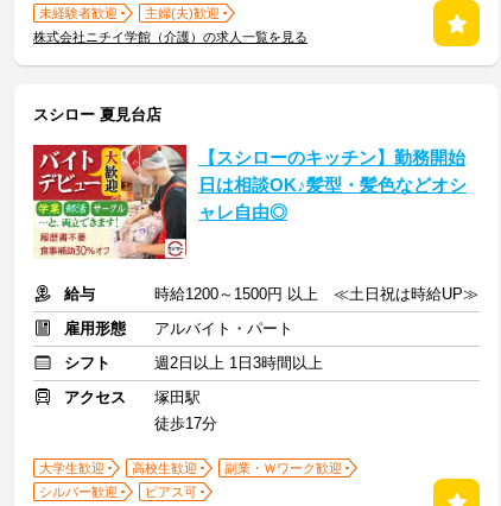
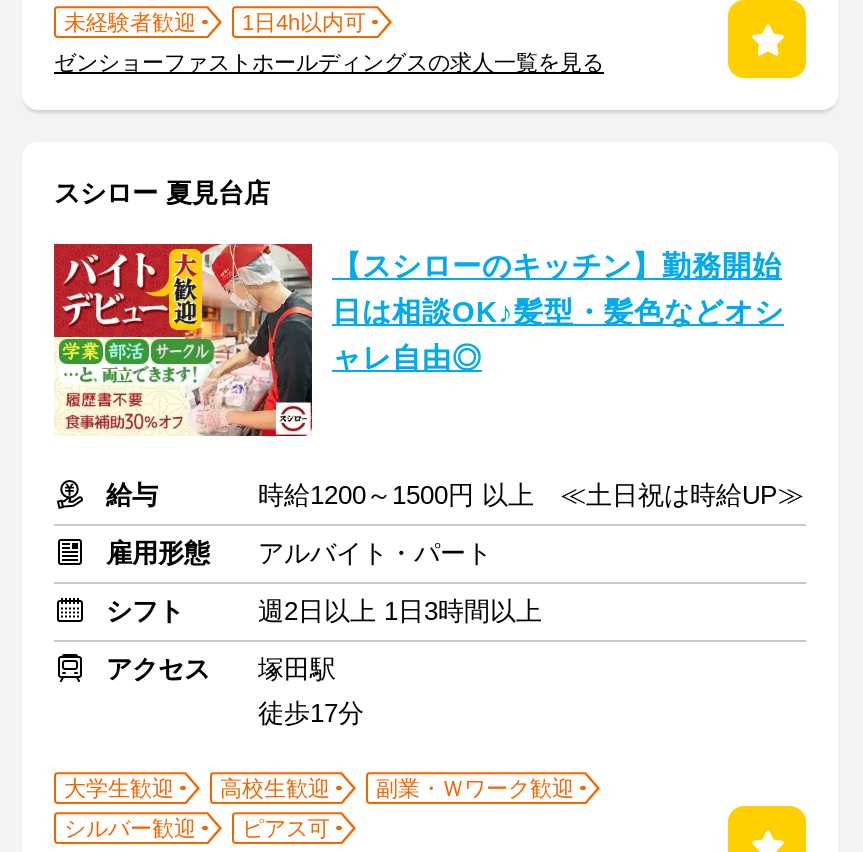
[145,6,220,20] 主婦(夫)歓迎 -> [242,10,366,34] 1日4h以内可
[33,30,307,44] 株式会社ニチイ学館（介護）の求人一覧を見る -> [54,50,604,74] ゼンショーファストホールディングスの求人一覧を見る

